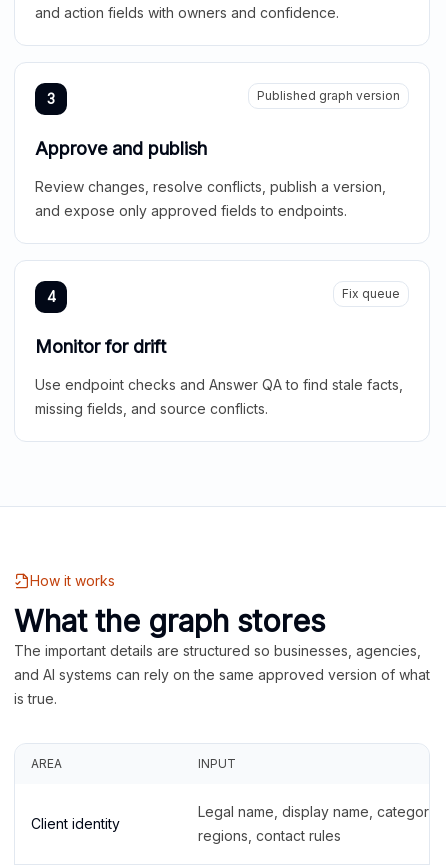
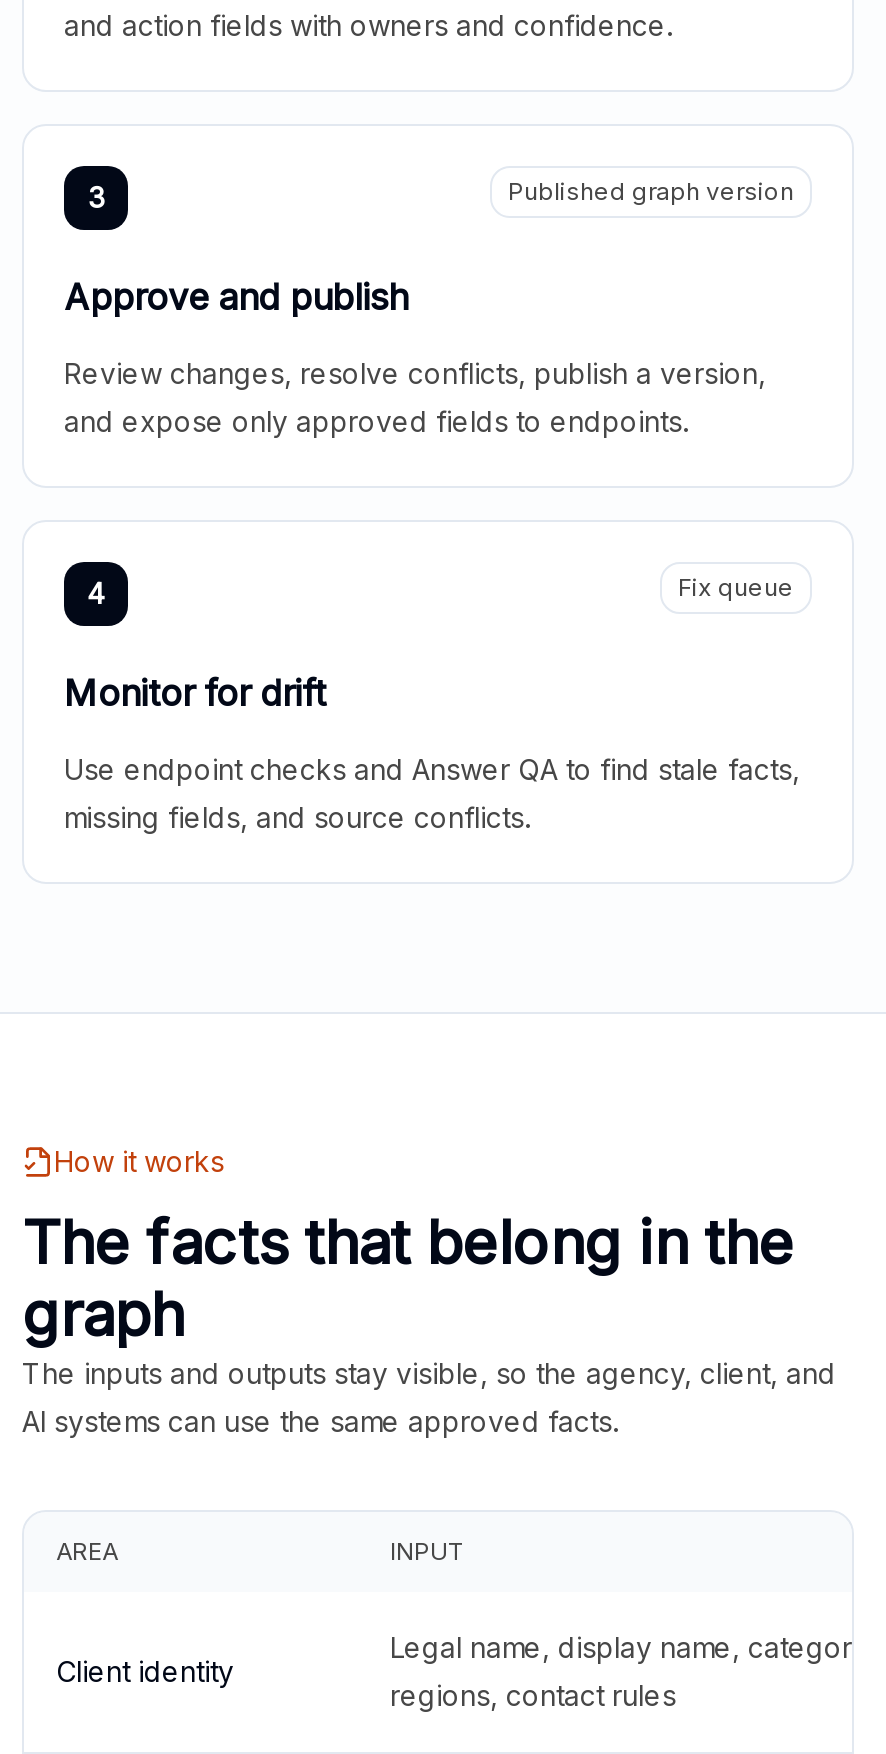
[14,603,430,707] What the graph stores | The important details are structured so businesses, agencies, | and AI systems can rely on the same approved version of what | is true. -> [22,1206,836,1438] The facts that belong in the | graph | The inputs and outputs stay visible, so the agency, client, and | AI systems can use the same approved facts.

